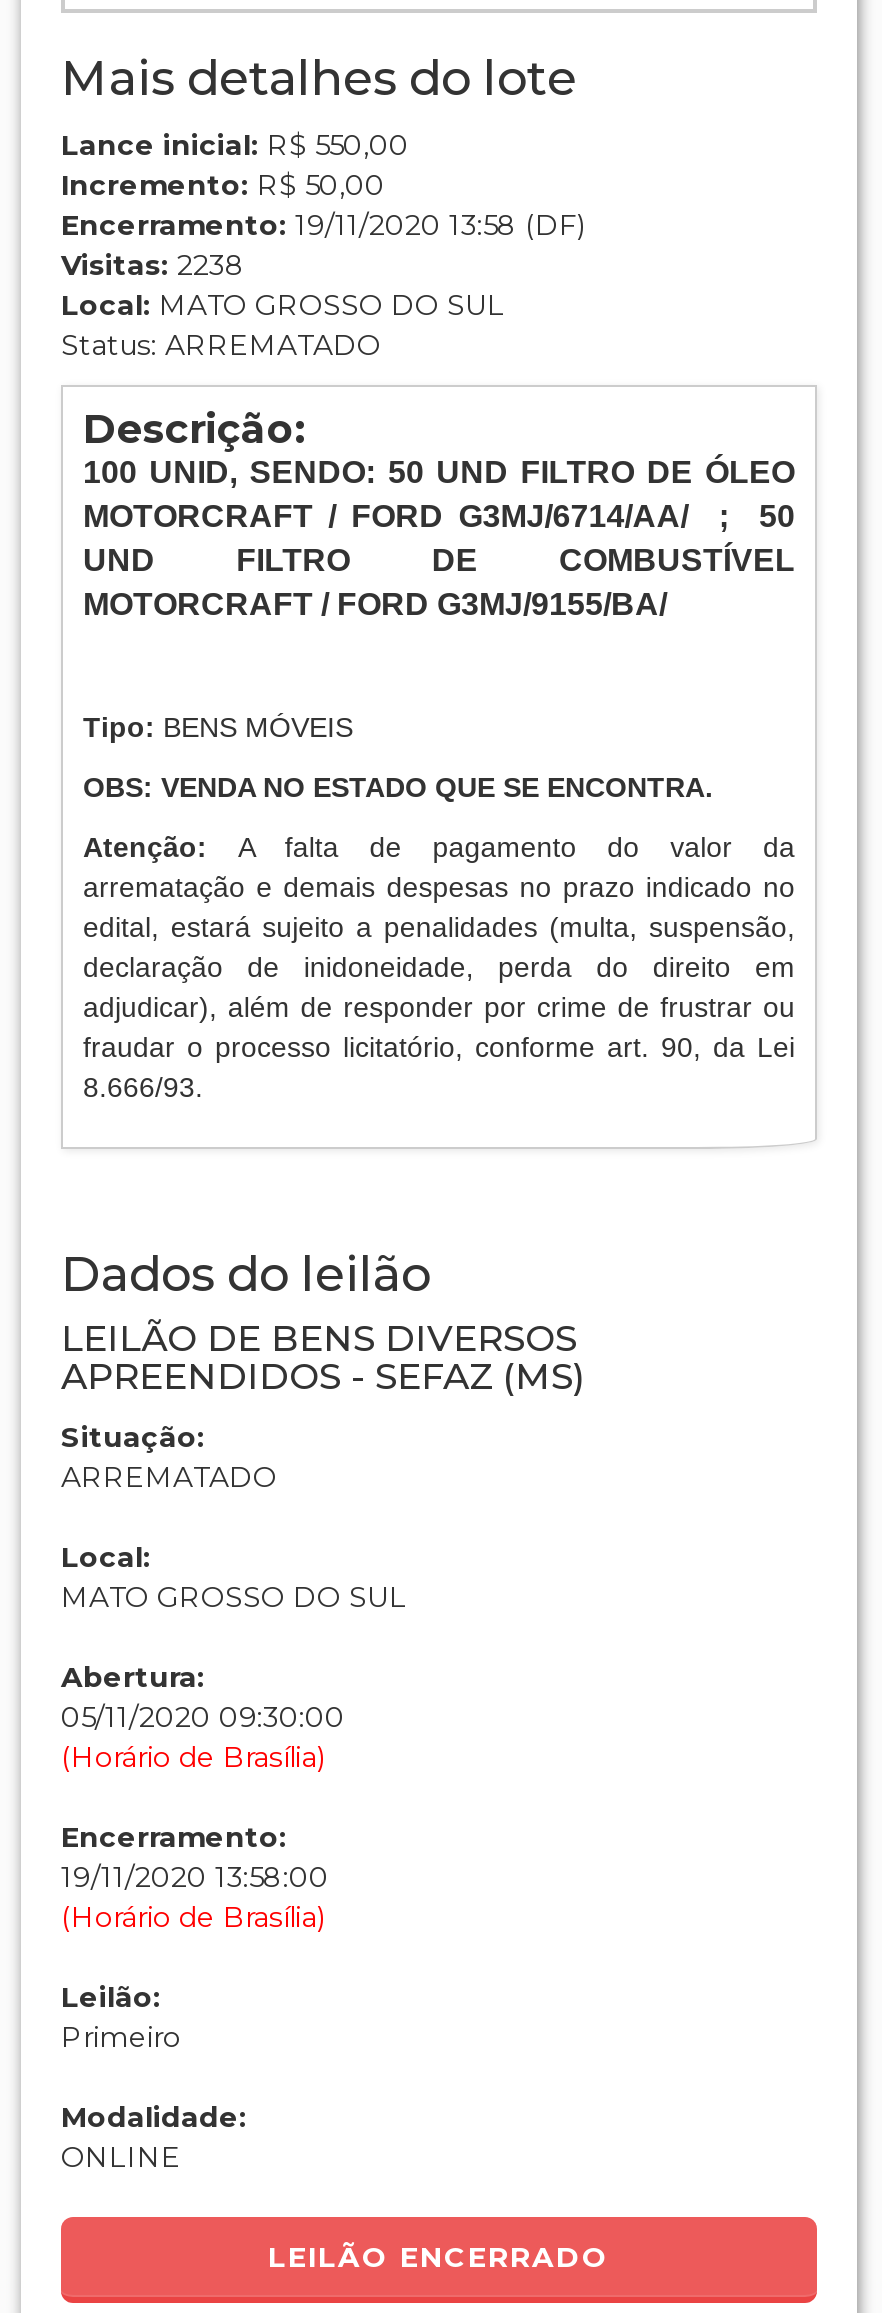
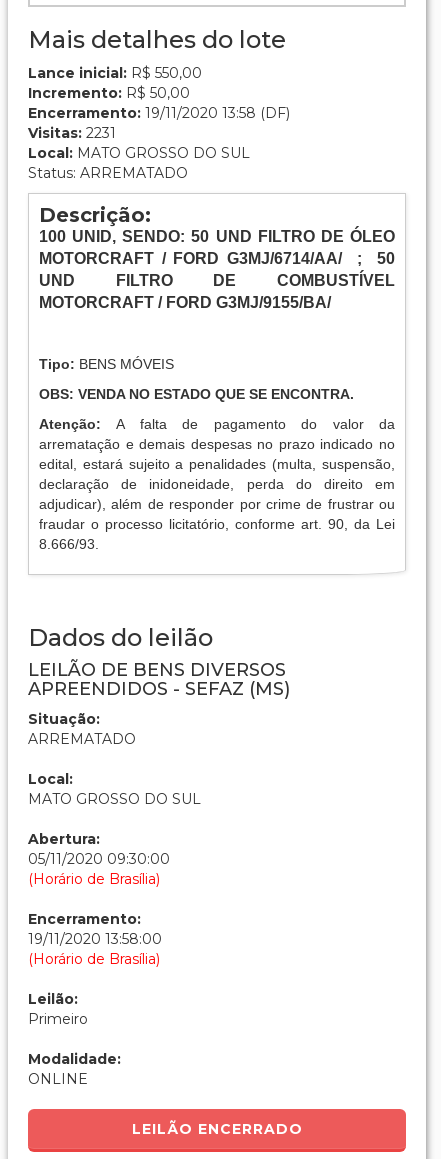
[61,246,245,282] Visitas: 2238 -> [28,124,116,142] Visitas: 2231

